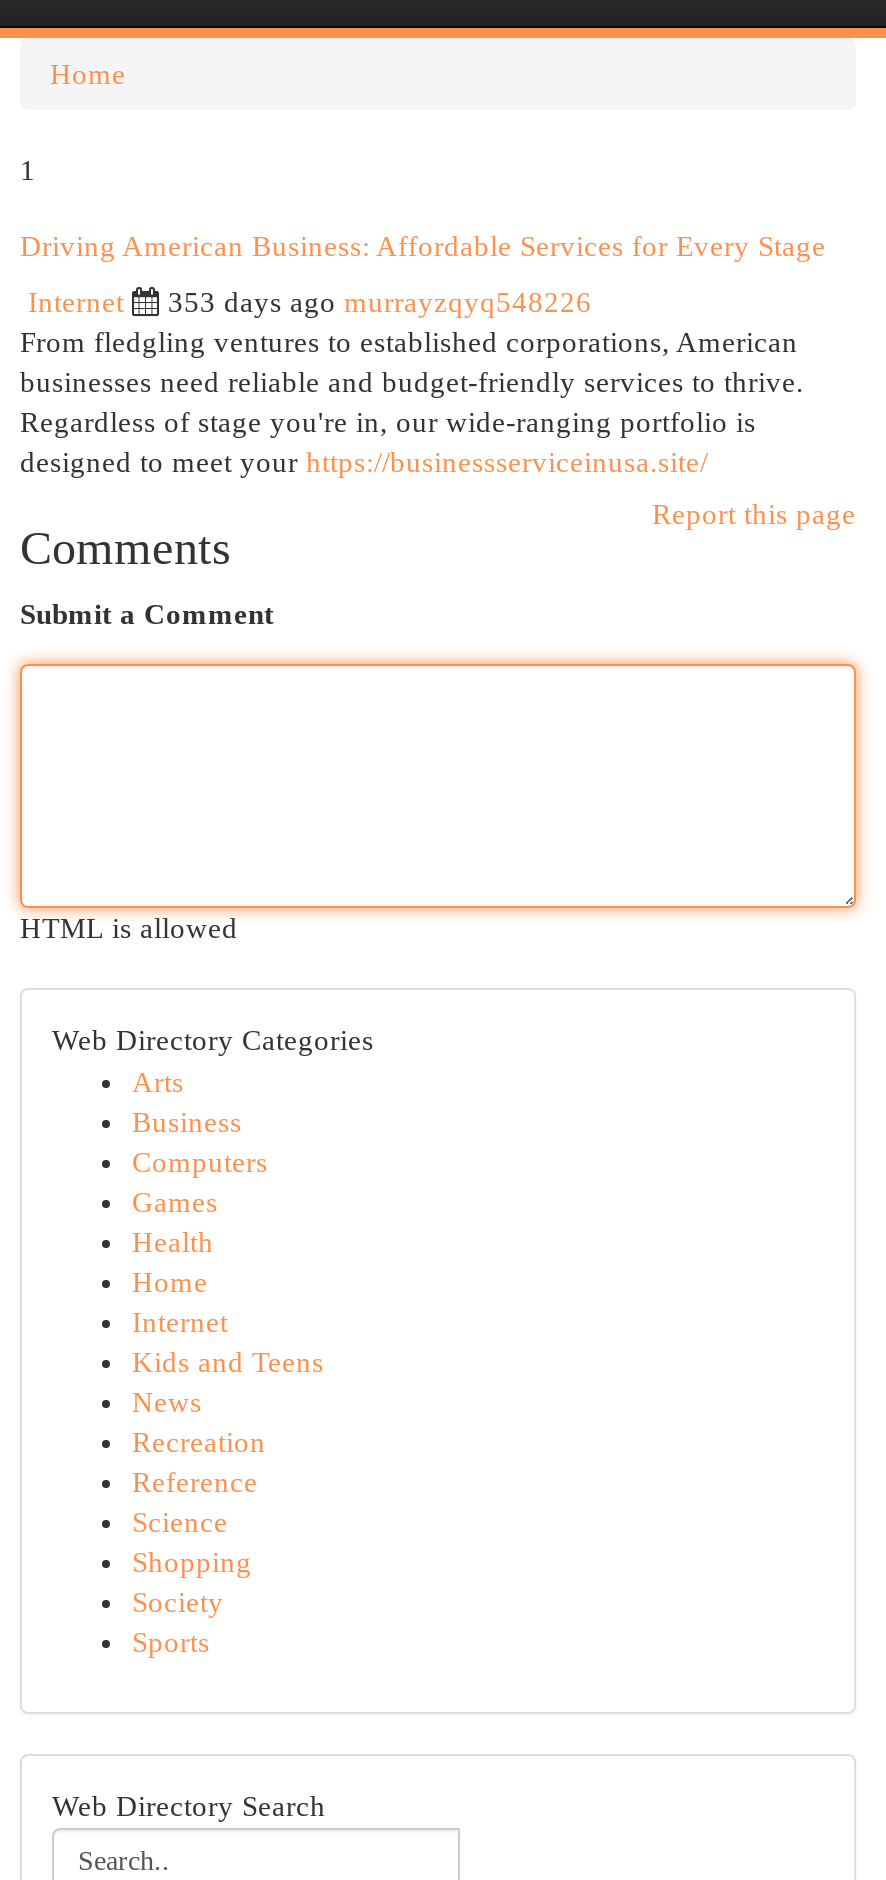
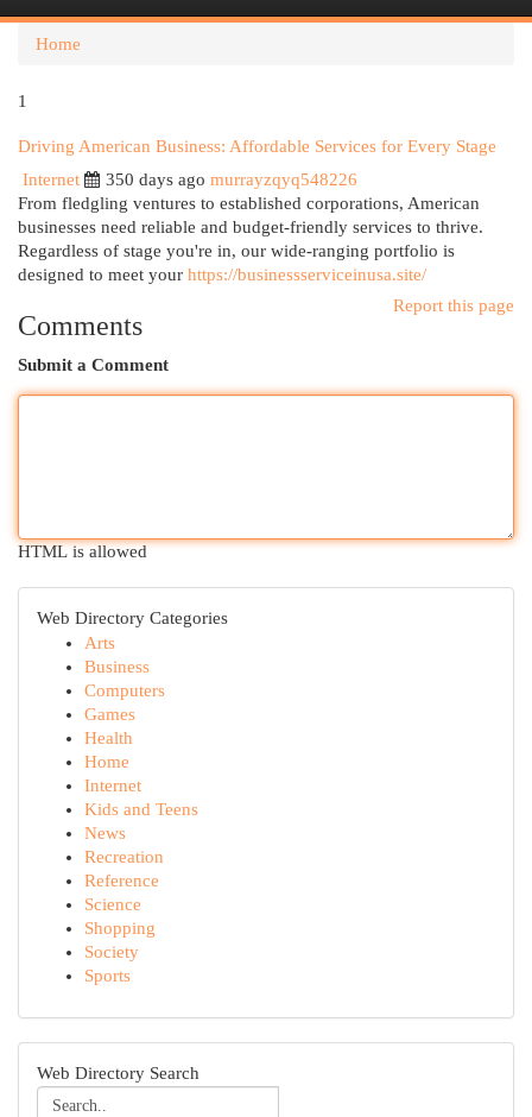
[168,286,592,318] 353 days ago murrayzqyq548226 -> [106,170,357,189] 350 days ago murrayzqyq548226

